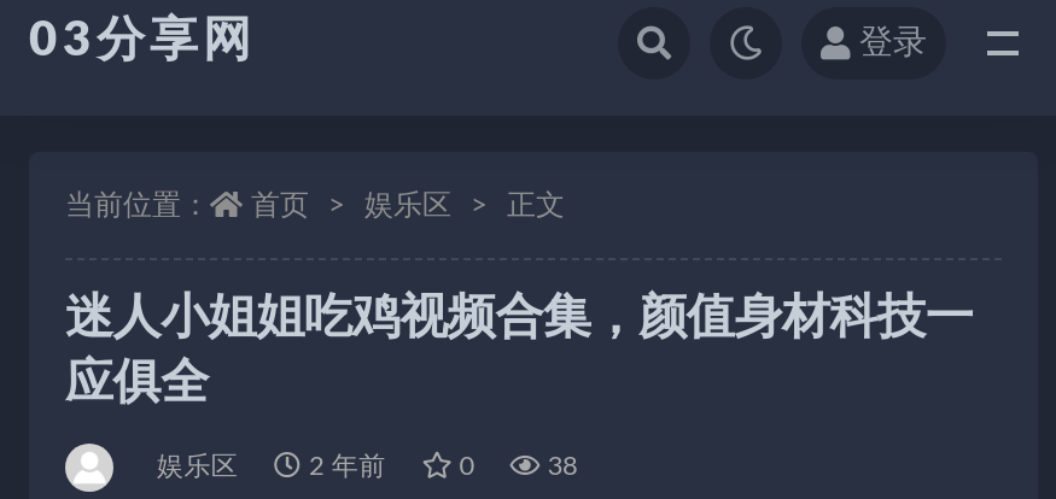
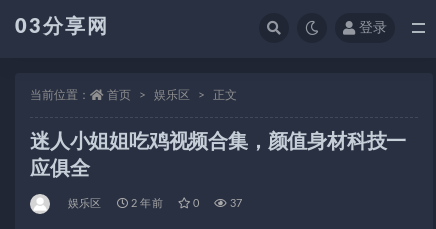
[540,453,577,480] 38 -> [227,198,242,209] 37

